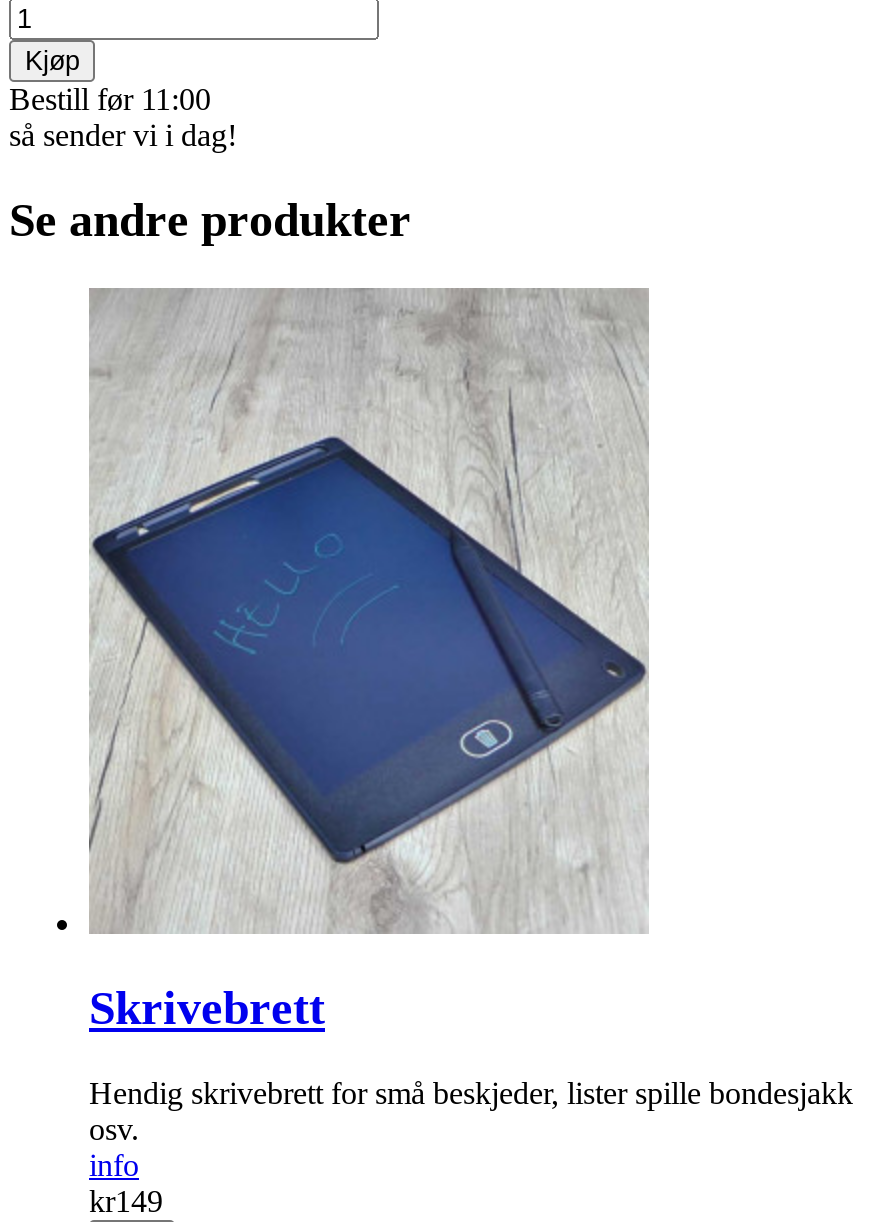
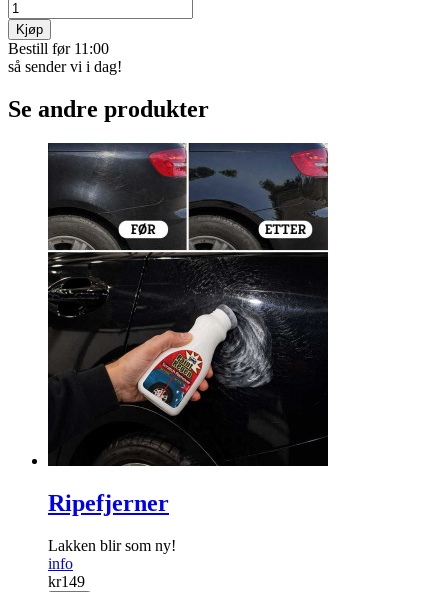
[87,288,649,1033] [image] | Skrivebrett -> [47,143,329,516] [image] | Ripefjerner
[89,1075,853,1145] Hendig skrivebrett for små beskjeder, lister spille bondesjakk | osv. -> [48,536,176,553] Lakken blir som ny!

